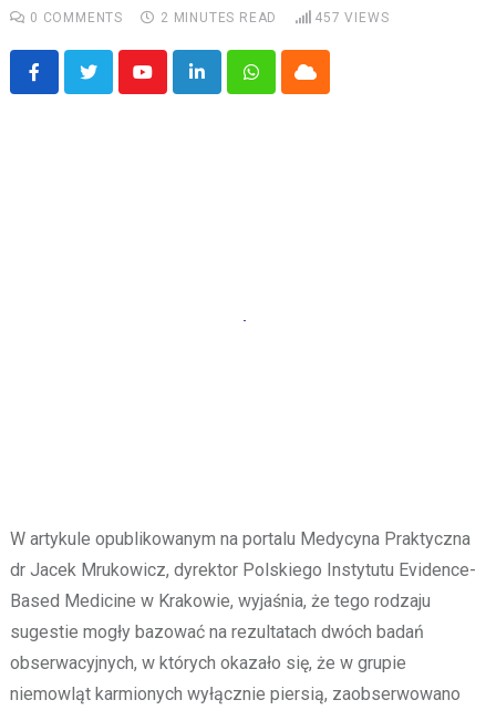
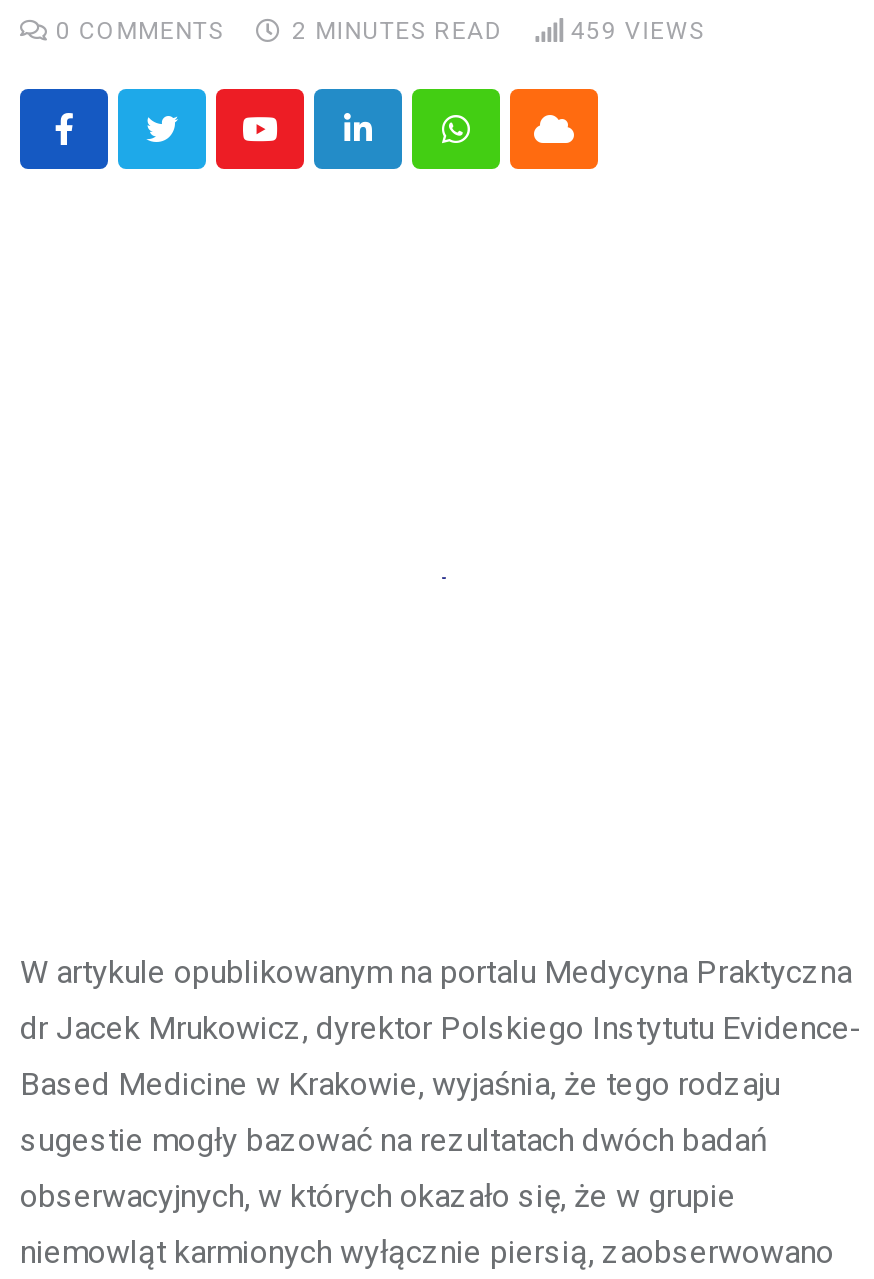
[315,10,389,25] 457 VIEWS -> [570,17,705,45] 459 VIEWS

